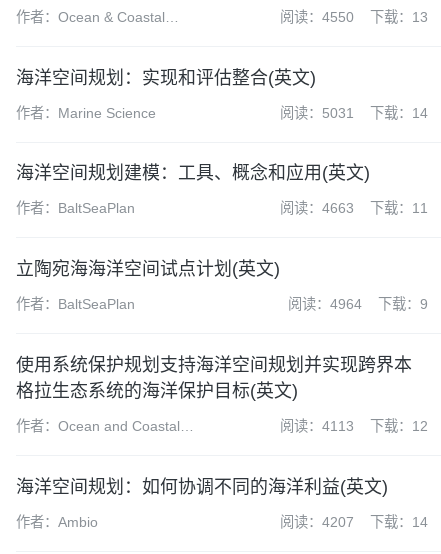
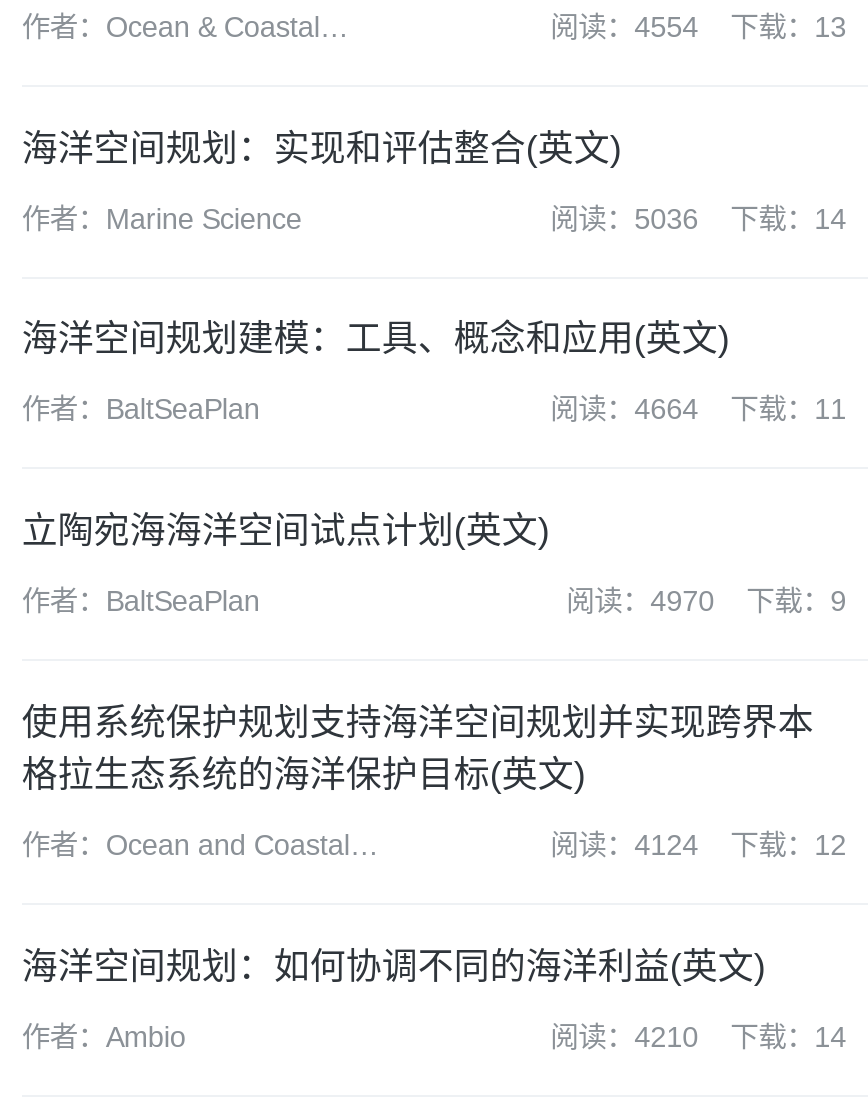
[280,9,428,25] 阅读：4550 下载：13 -> [550,11,846,43] 阅读：4554 下载：13
[280,105,428,121] 阅读：5031 下载：14 -> [550,202,846,234] 阅读：5036 下载：14
[280,200,428,216] 阅读：4663 下载：11 -> [550,394,846,426] 阅读：4664 下载：11
[288,296,428,312] 阅读：4964 下载：9 -> [566,585,846,617] 阅读：4970 下载：9
[280,418,428,434] 阅读：4113 下载：12 -> [550,829,846,861] 阅读：4124 下载：12
[280,514,428,530] 阅读：4207 下载：14 -> [550,1020,846,1052] 阅读：4210 下载：14

